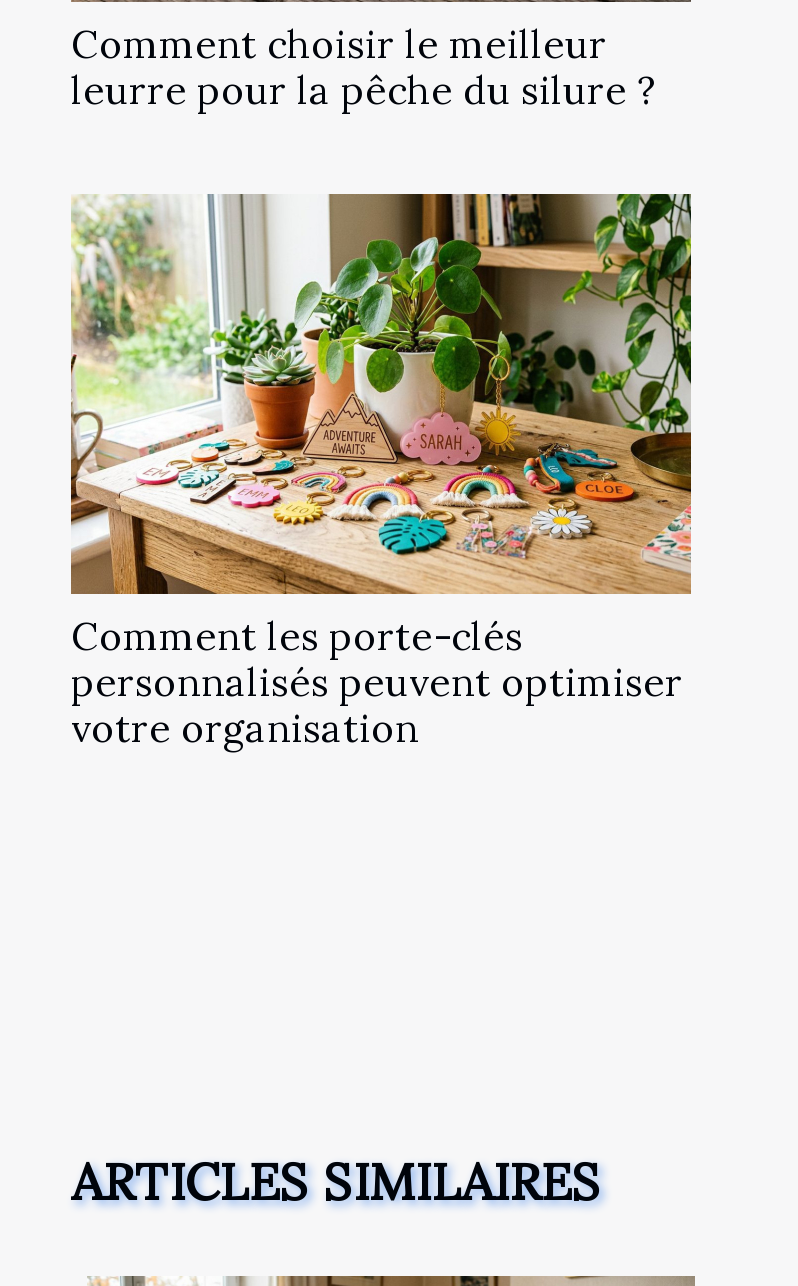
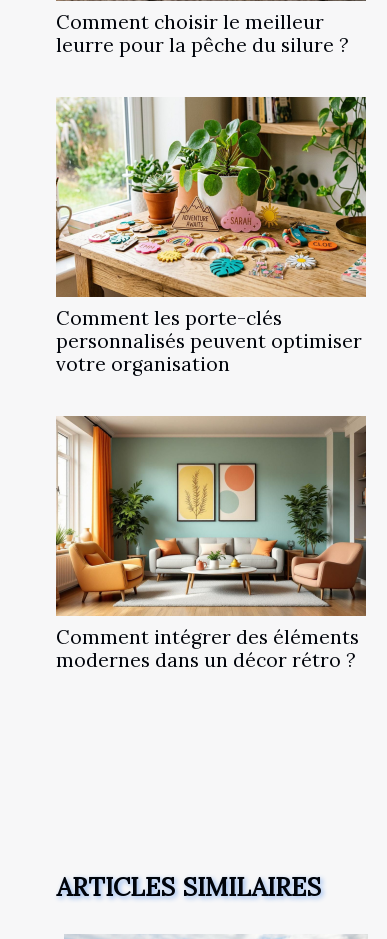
none -> [55,415,367,672] [image] | Comment intégrer des éléments | modernes dans un décor rétro ?

